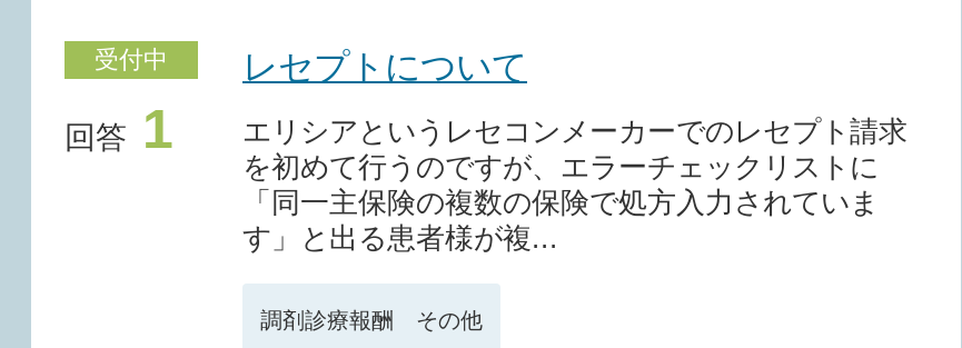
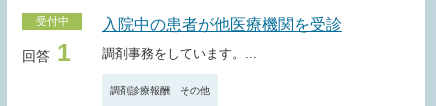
[242,48,527,86] レセプトについて -> [102,16,342,33] 入院中の患者が他医療機関を受診
[242,115,908,255] エリシアというレセコンメーカーでのレセプト請求 | を初めて行うのですが、エラーチェックリストに | 「同一主保険の複数の保険で処方入力されていま | す」と出る患者様が複... -> [102,46,257,61] 調剤事務をしています。...

